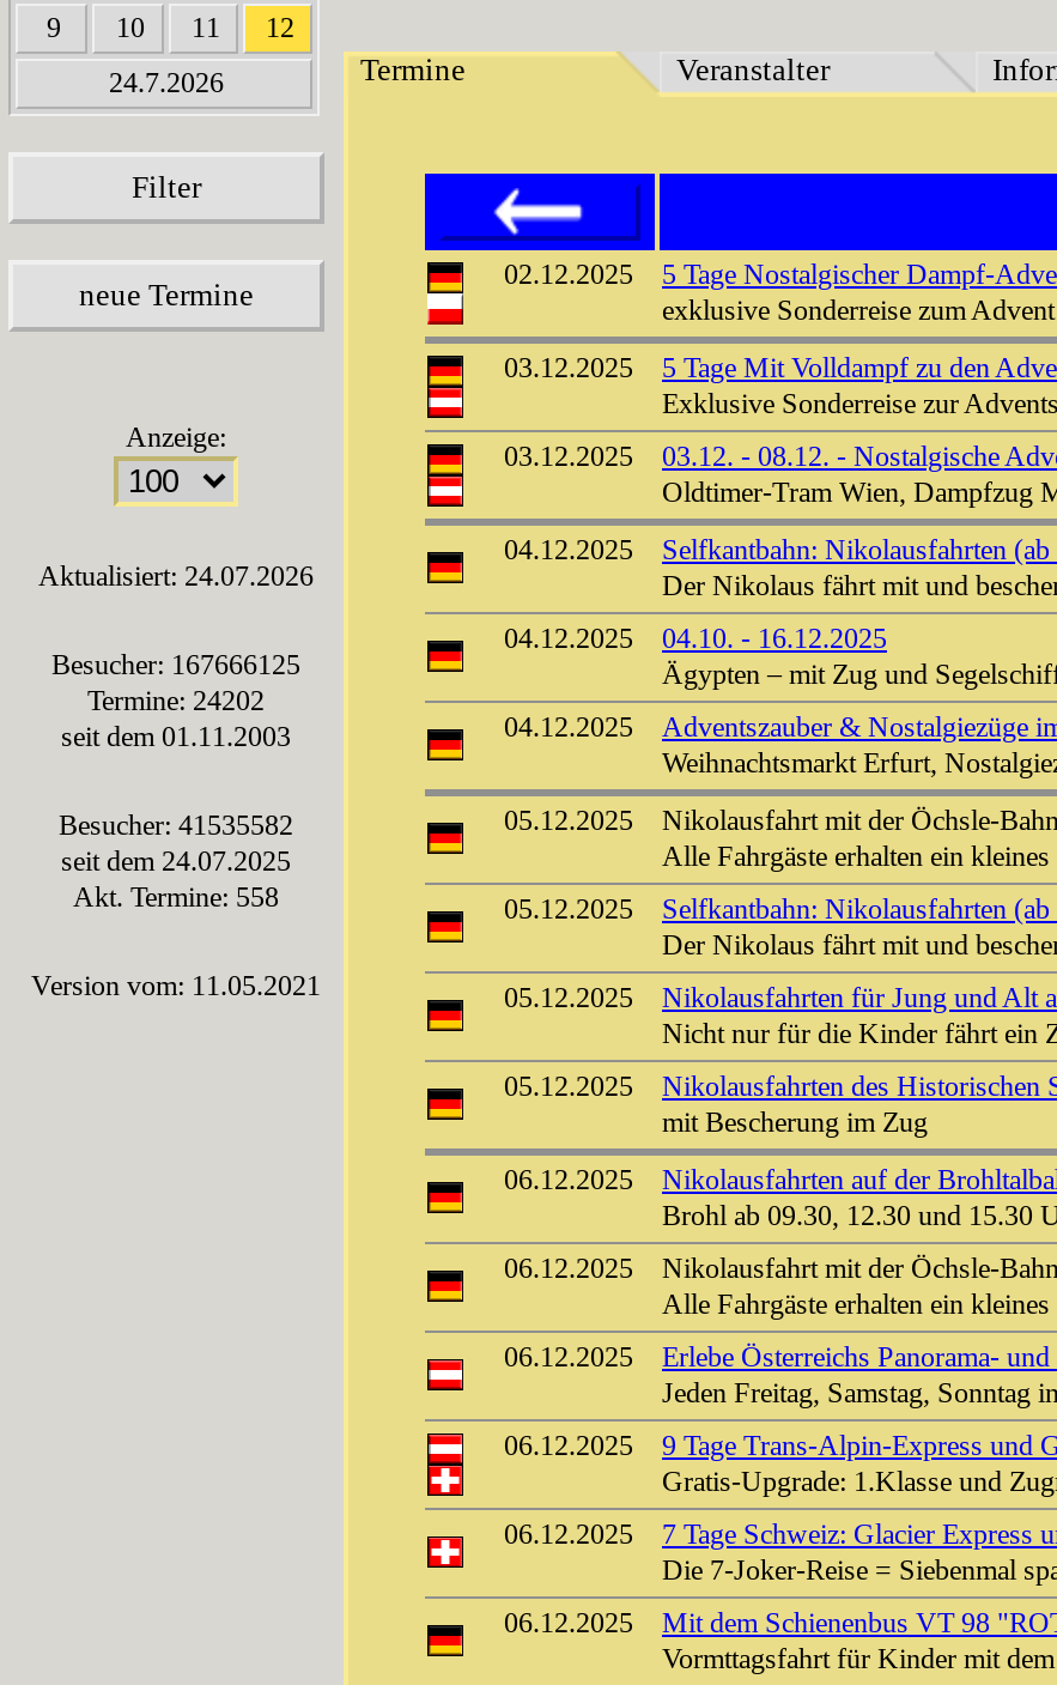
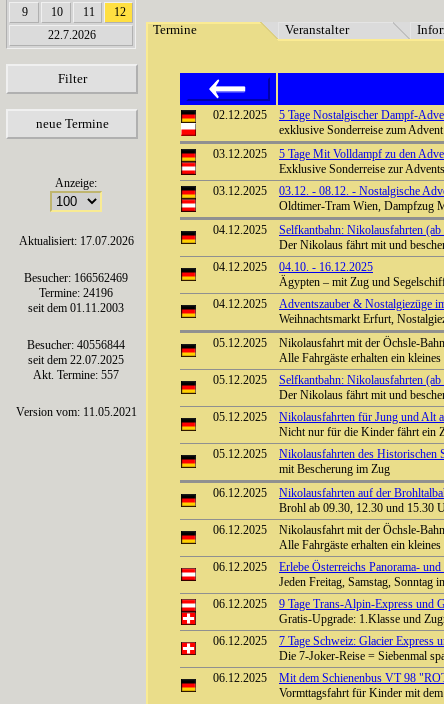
[109,66,224,99] 24.7.2026 -> [48,28,96,42] 22.7.2026
[38,559,314,593] Aktualisiert: 24.07.2026 -> [18,234,133,248] Aktualisiert: 17.07.2026
[51,648,300,681] Besucher: 167666125 -> [24,271,128,285] Besucher: 166562469
[87,684,265,717] Termine: 24202 -> [39,286,113,300] Termine: 24196
[59,808,293,842] Besucher: 41535582 -> [27,338,125,352] Besucher: 40556844
[61,844,291,878] seit dem 24.07.2025 -> [28,353,124,367] seit dem 22.07.2025
[73,880,279,914] Akt. Termine: 558 -> [33,368,119,382] Akt. Termine: 557

